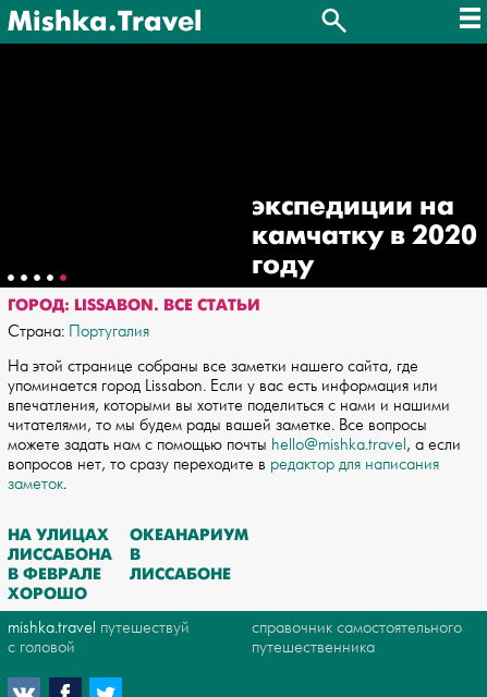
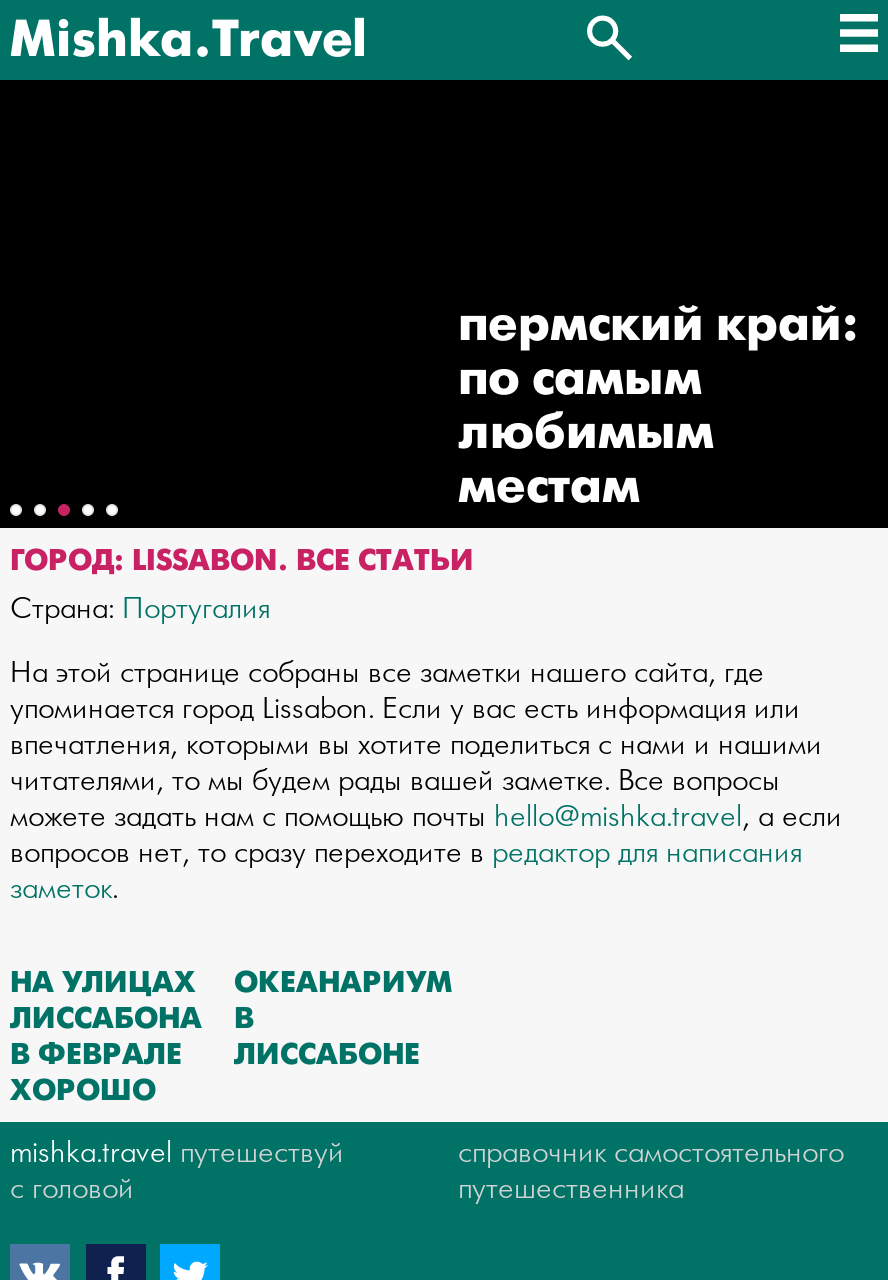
[252,188,477,283] экспедиции на | камчатку в 2020 | году -> [458,292,858,520] пермский край: | по самым | любимым | местам

